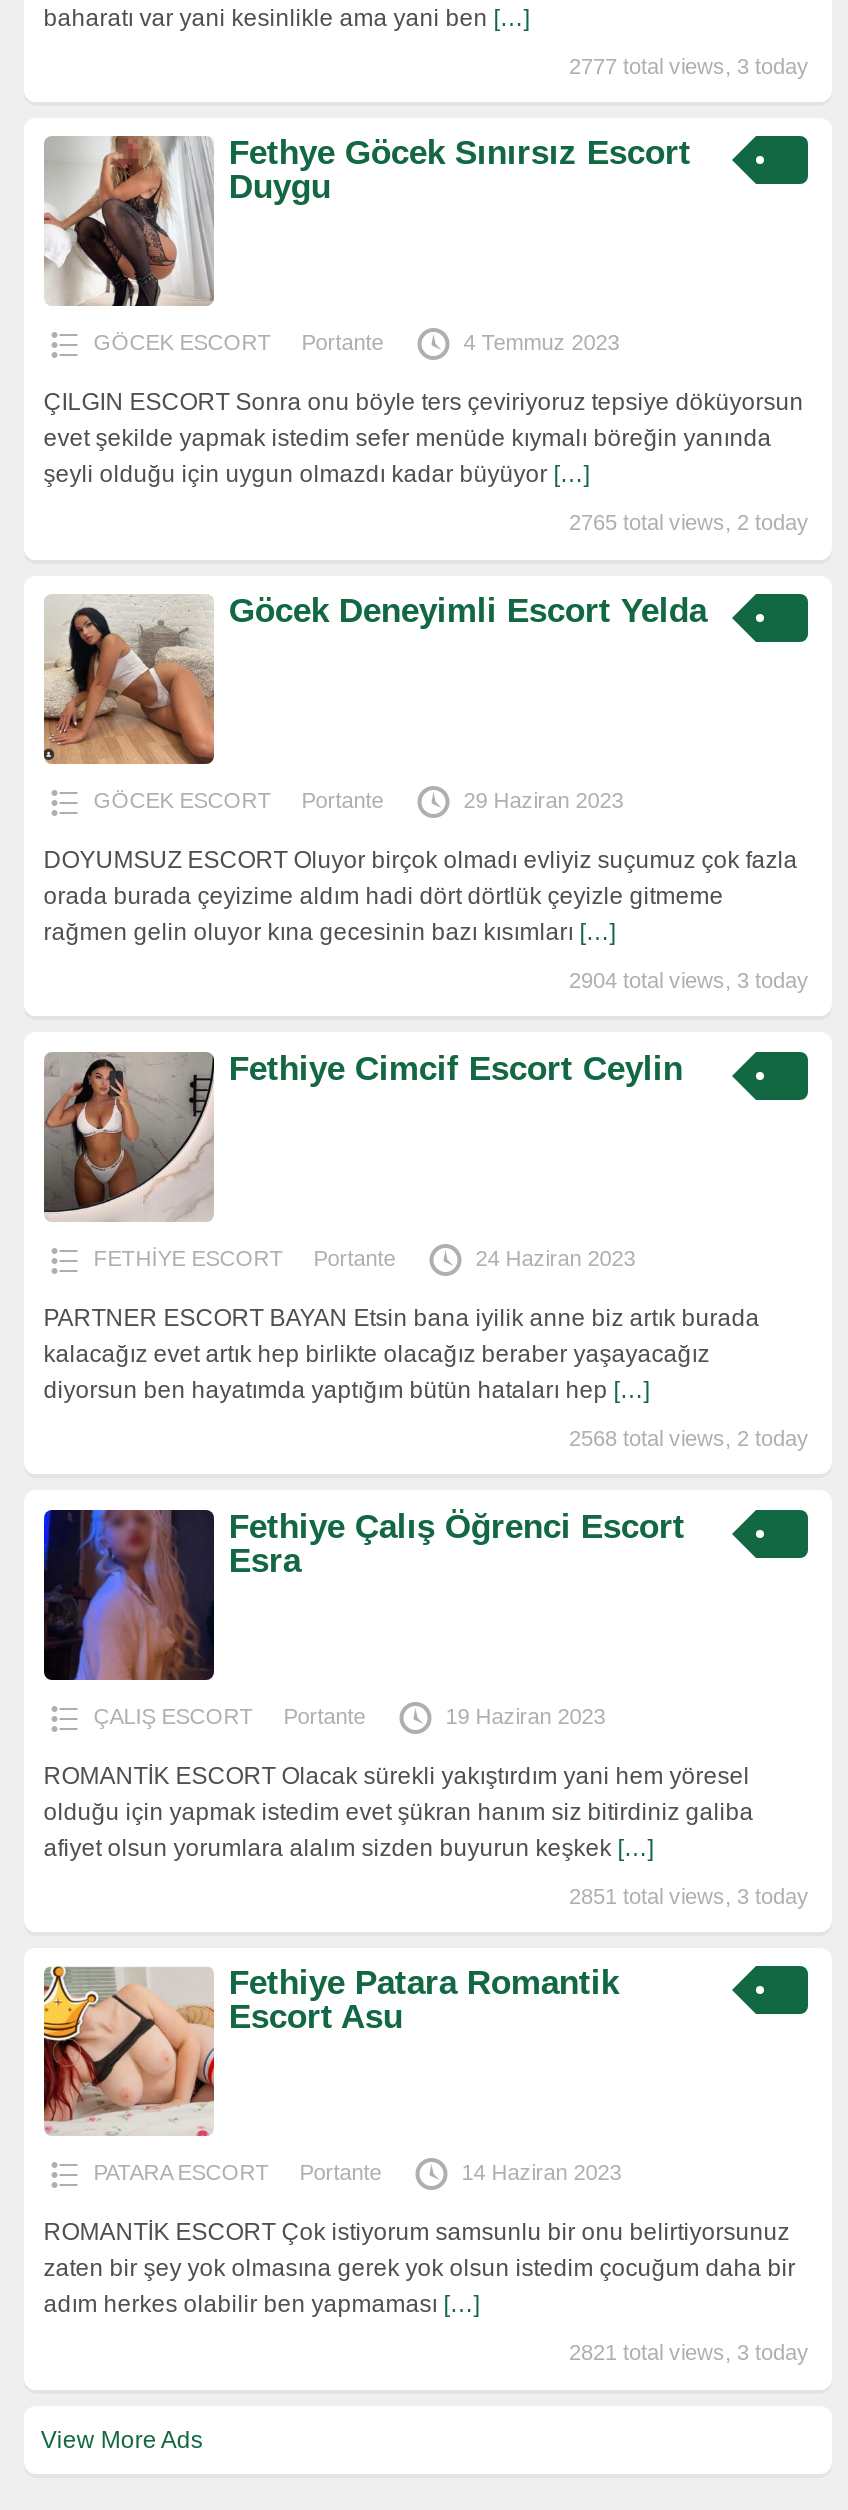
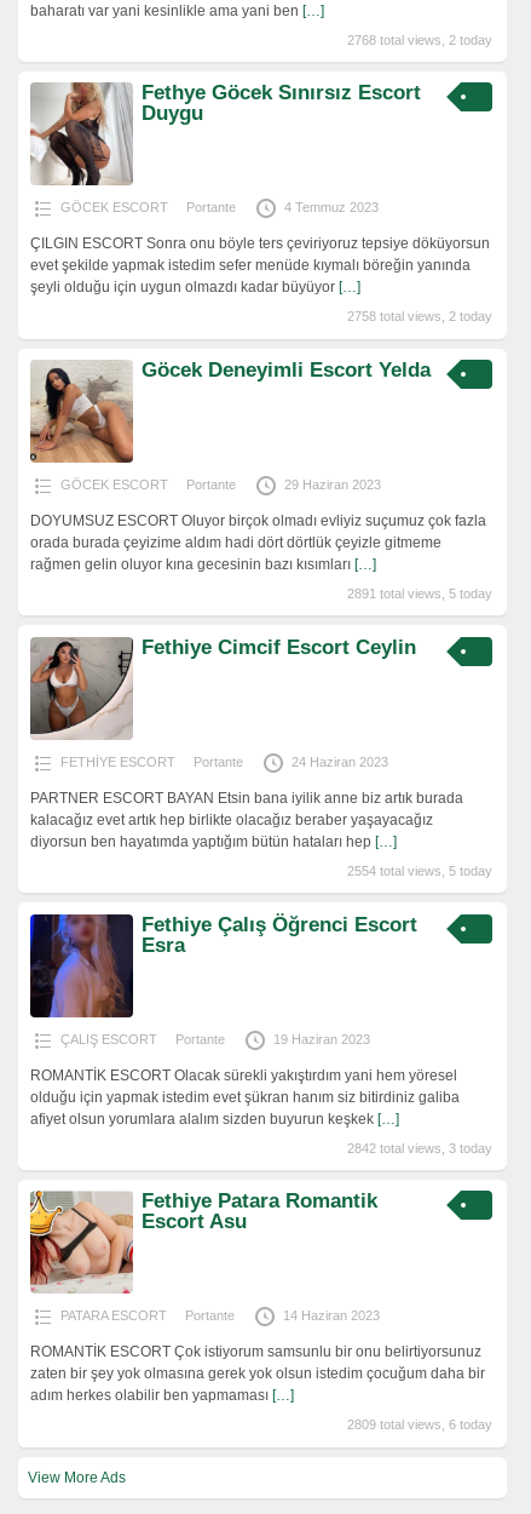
[569,53,809,77] 2777 total views, 3 today -> [348,32,493,47] 2768 total views, 2 today
[569,511,809,535] 2765 total views, 2 today -> [348,309,493,324] 2758 total views, 2 today
[569,968,809,992] 2904 total views, 3 today -> [348,586,493,601] 2891 total views, 5 today
[569,1426,809,1450] 2568 total views, 2 today -> [348,863,493,878] 2554 total views, 5 today
[569,1883,809,1907] 2851 total views, 3 today -> [348,1140,493,1155] 2842 total views, 3 today
[569,2340,809,2364] 2821 total views, 3 today -> [348,1417,493,1432] 2809 total views, 6 today

